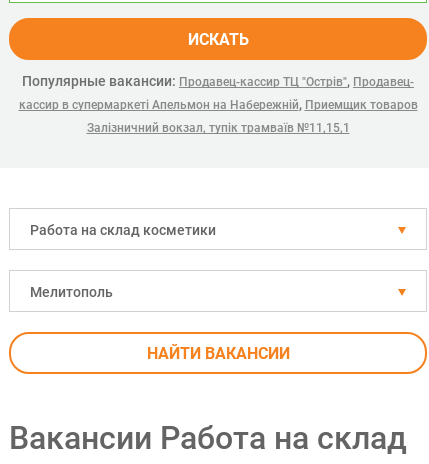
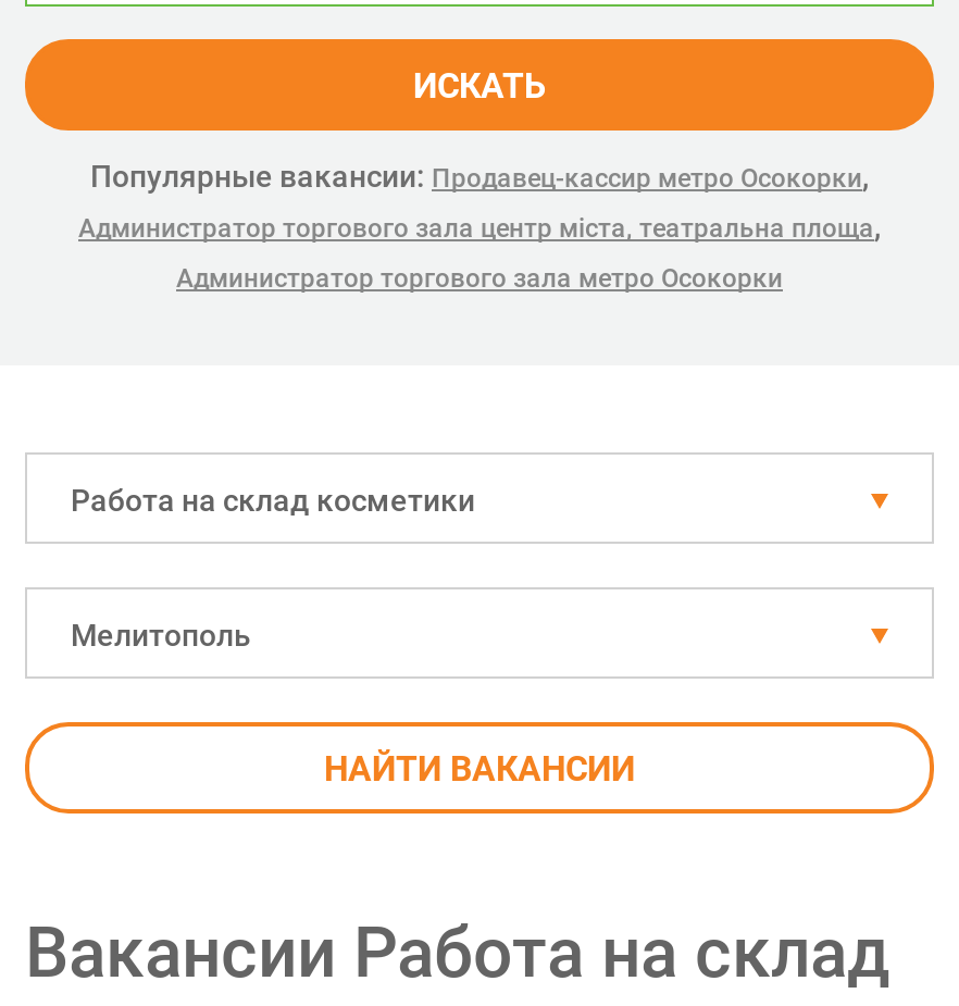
[18,73,417,112] Популярные вакансии: Продавец-кассир ТЦ "Острів", Продавец- | кассир в супермаркеті Апельмон на Набережній, Приемщик товаров -> [78,159,881,244] Популярные вакансии: Продавец-кассир метро Осокорки, | Администратор торгового зала центр міста, театральна площа,
[86,121,349,135] Залізничний вокзал, тупік трамваїв №11,15,1 -> [176,263,783,294] Администратор торгового зала метро Осокорки

